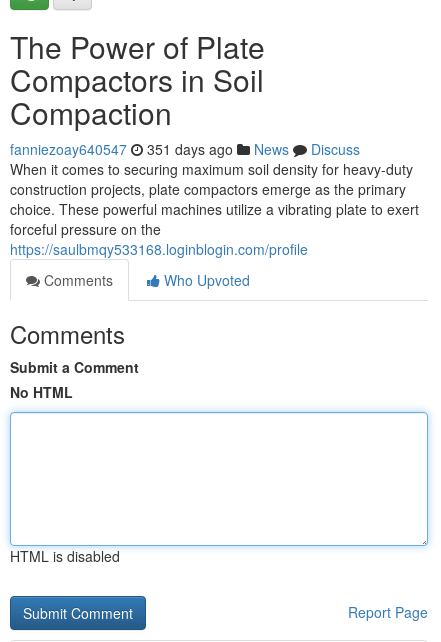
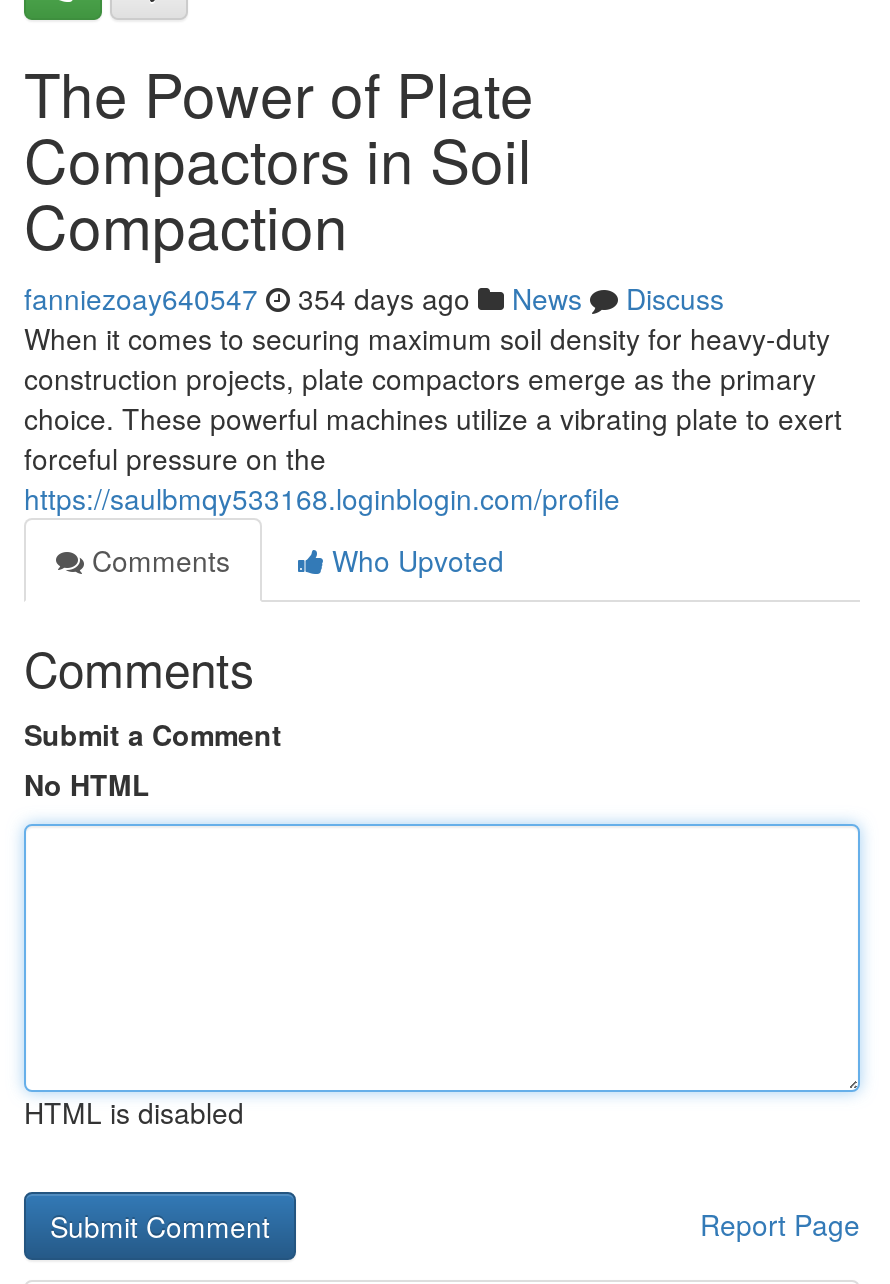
[10,139,360,159] fanniezoay640547 351 days ago News Discuss -> [24,278,724,318] fanniezoay640547 354 days ago News Discuss

